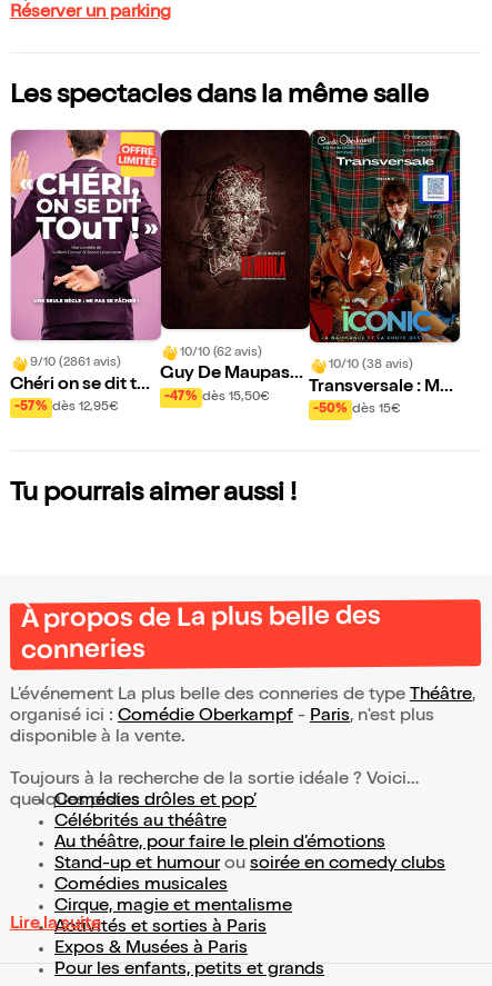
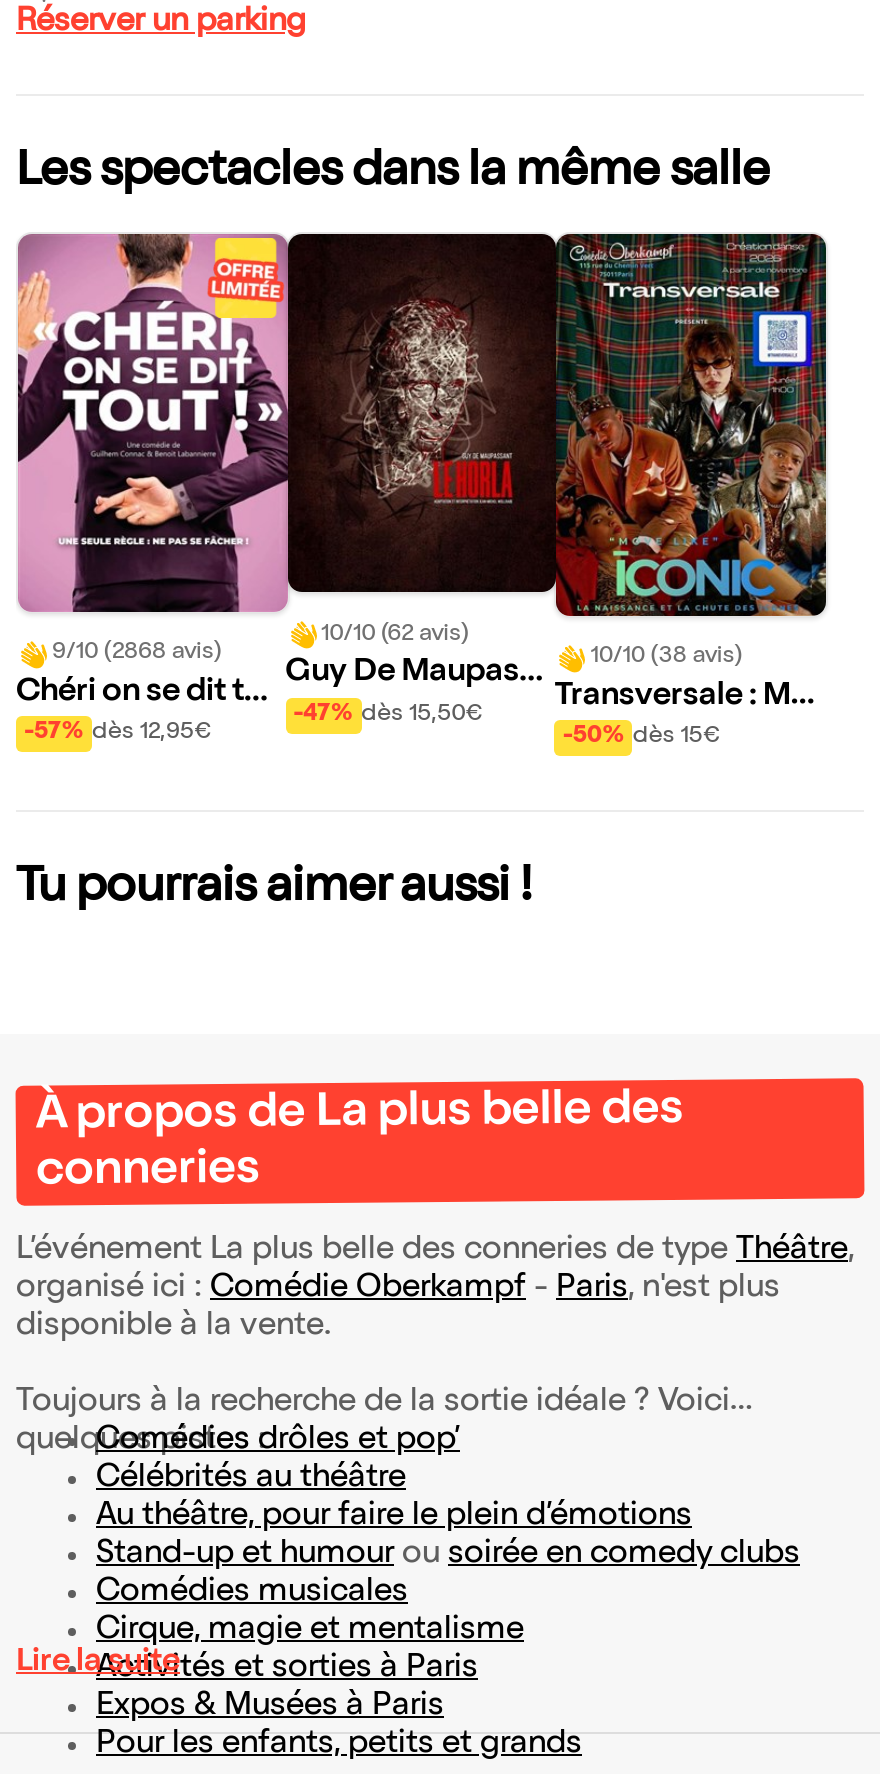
[30,357,121,371] 9/10 (2861 avis) -> [52,643,222,667] 9/10 (2868 avis)

